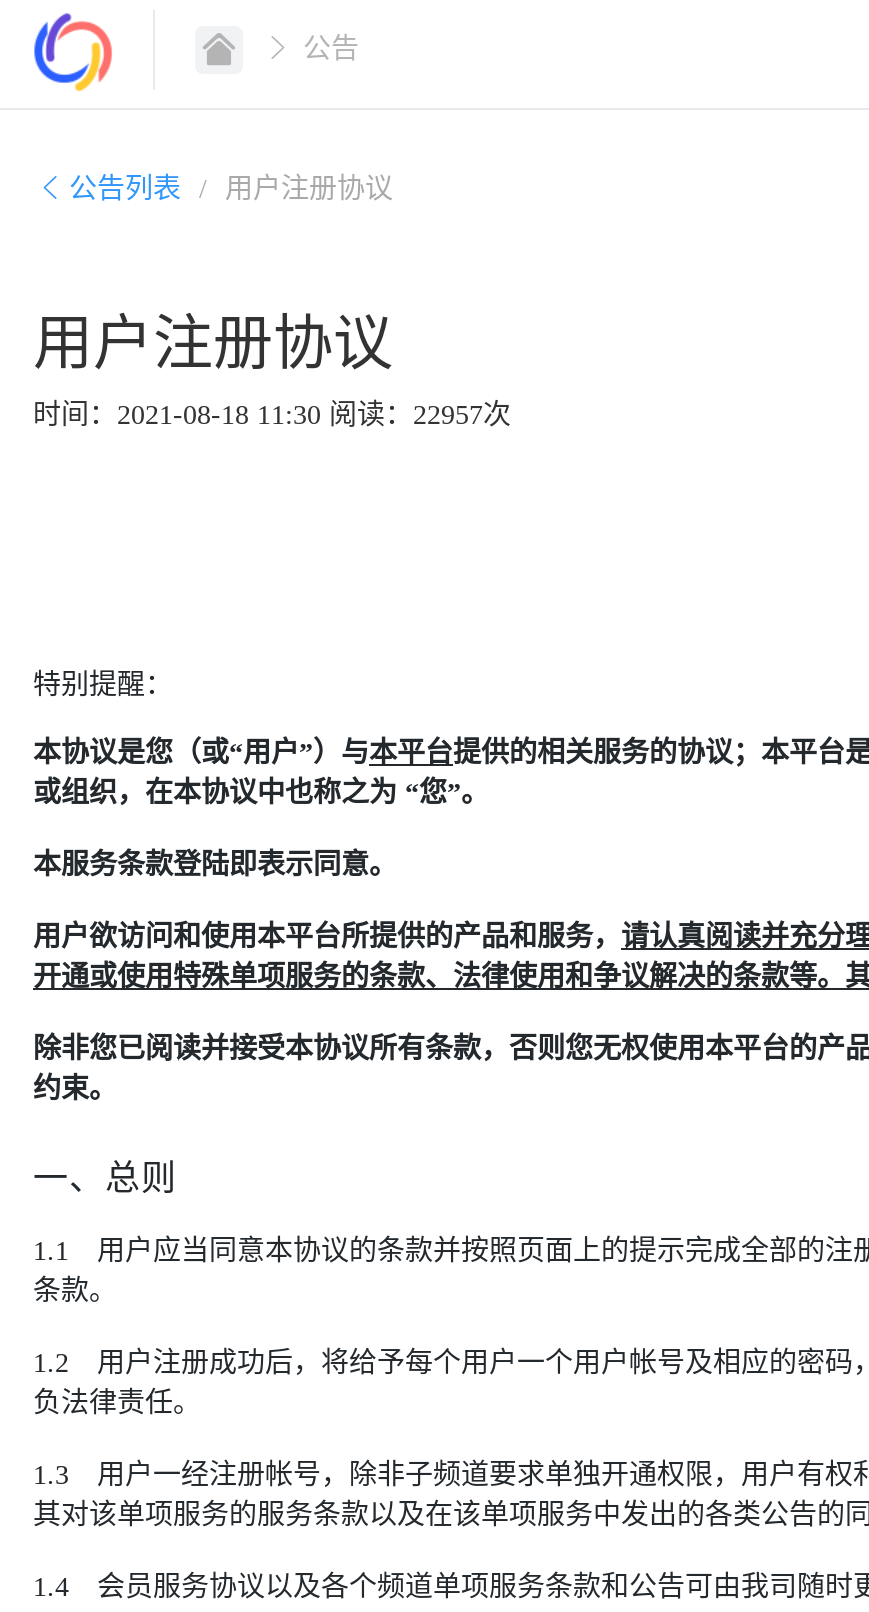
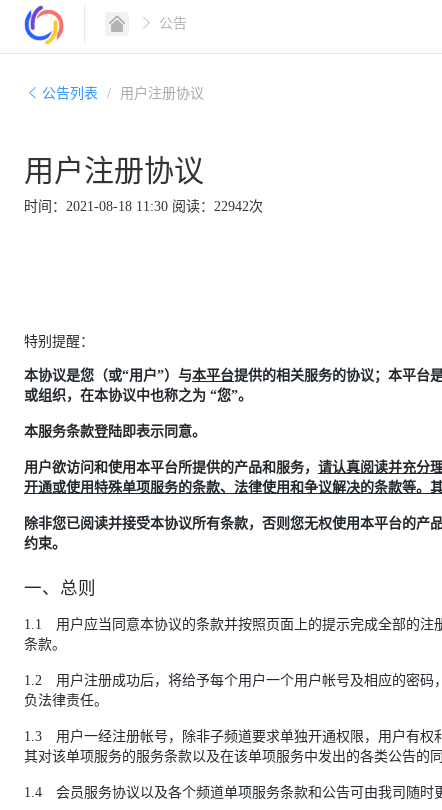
[33,400,511,430] 时间：2021-08-18 11:30 阅读：22957次 -> [24,199,263,214] 时间：2021-08-18 11:30 阅读：22942次

